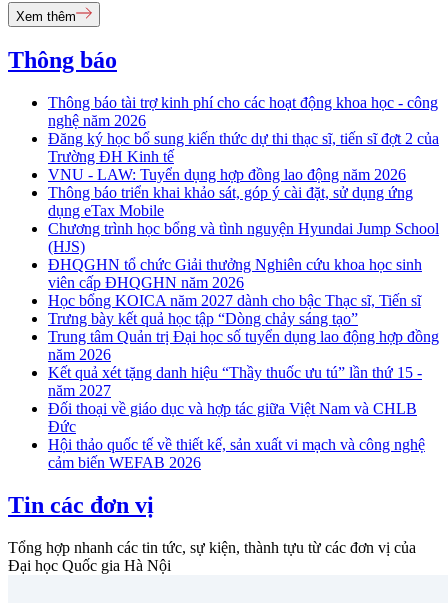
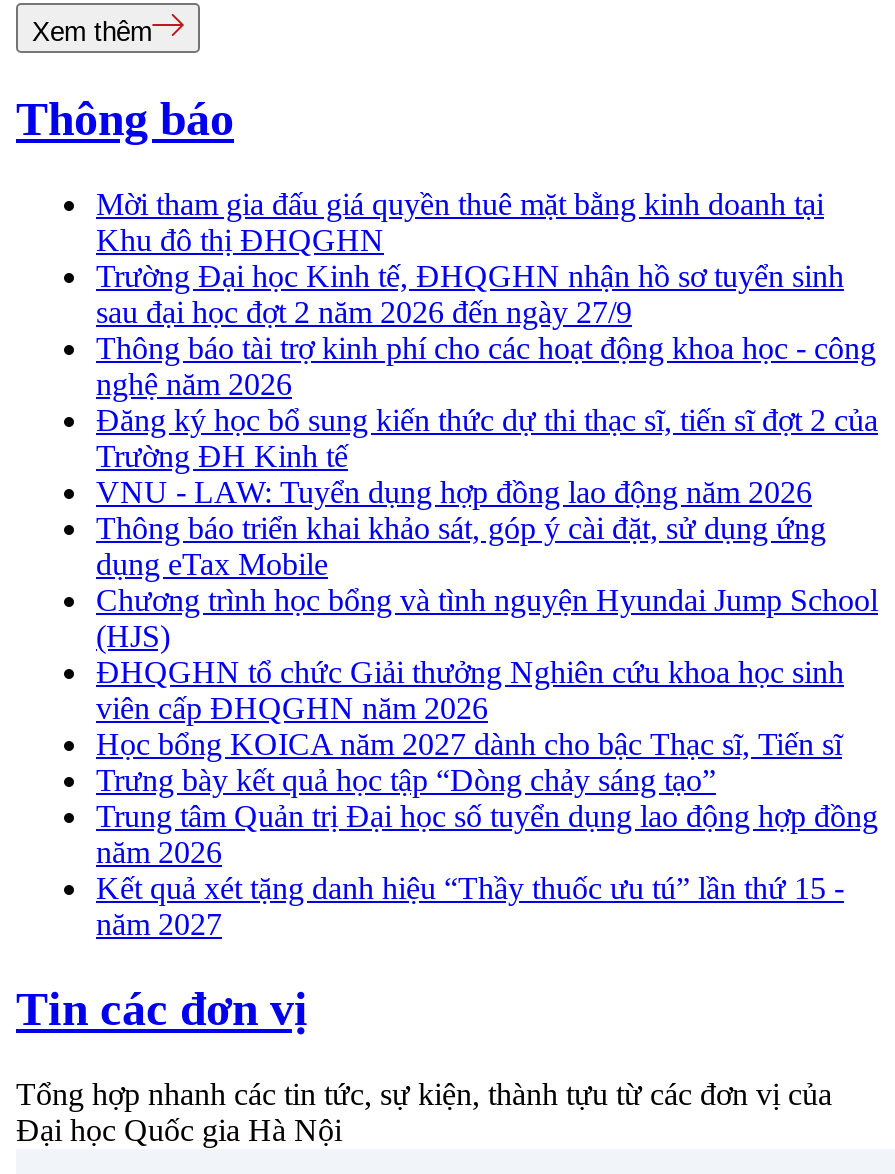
none -> [96,187,844,329] Mời tham gia đấu giá quyền thuê mặt bằng kinh doanh tại | Khu đô thị ĐHQGHN | Trường Đại học Kinh tế, ĐHQGHN nhận hồ sơ tuyển sinh | sau đại học đợt 2 năm 2026 đến ngày 27/9
moved [48,94,439,399] -> [96,331,878,941]: Thông báo tài trợ kinh phí cho các hoạt động khoa học - công | nghệ năm 2026 | Đăng ký học bổ sung kiến thức dự thi thạc sĩ, tiến sĩ đợt 2 của | ... | Kết quả xét tặng danh hiệu “Thầy thuốc ưu tú” lần thứ 15 - | năm 2027
[48,400,425,471] Đối thoại về giáo dục và hợp tác giữa Việt Nam và CHLB | Đức | Hội thảo quốc tế về thiết kế, sản xuất vi mạch và công nghệ | cảm biến WEFAB 2026 -> none

